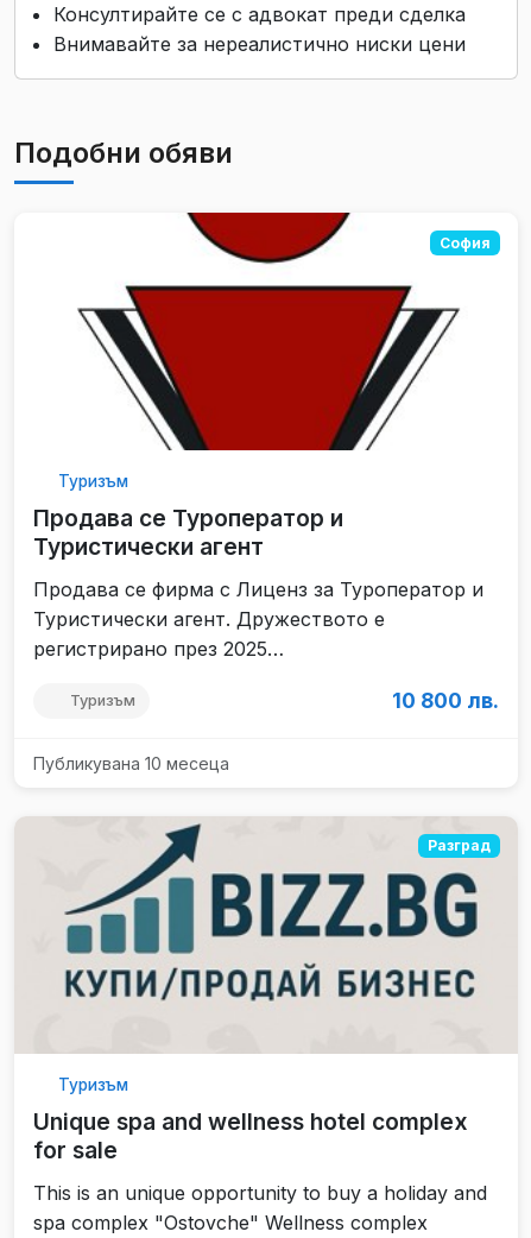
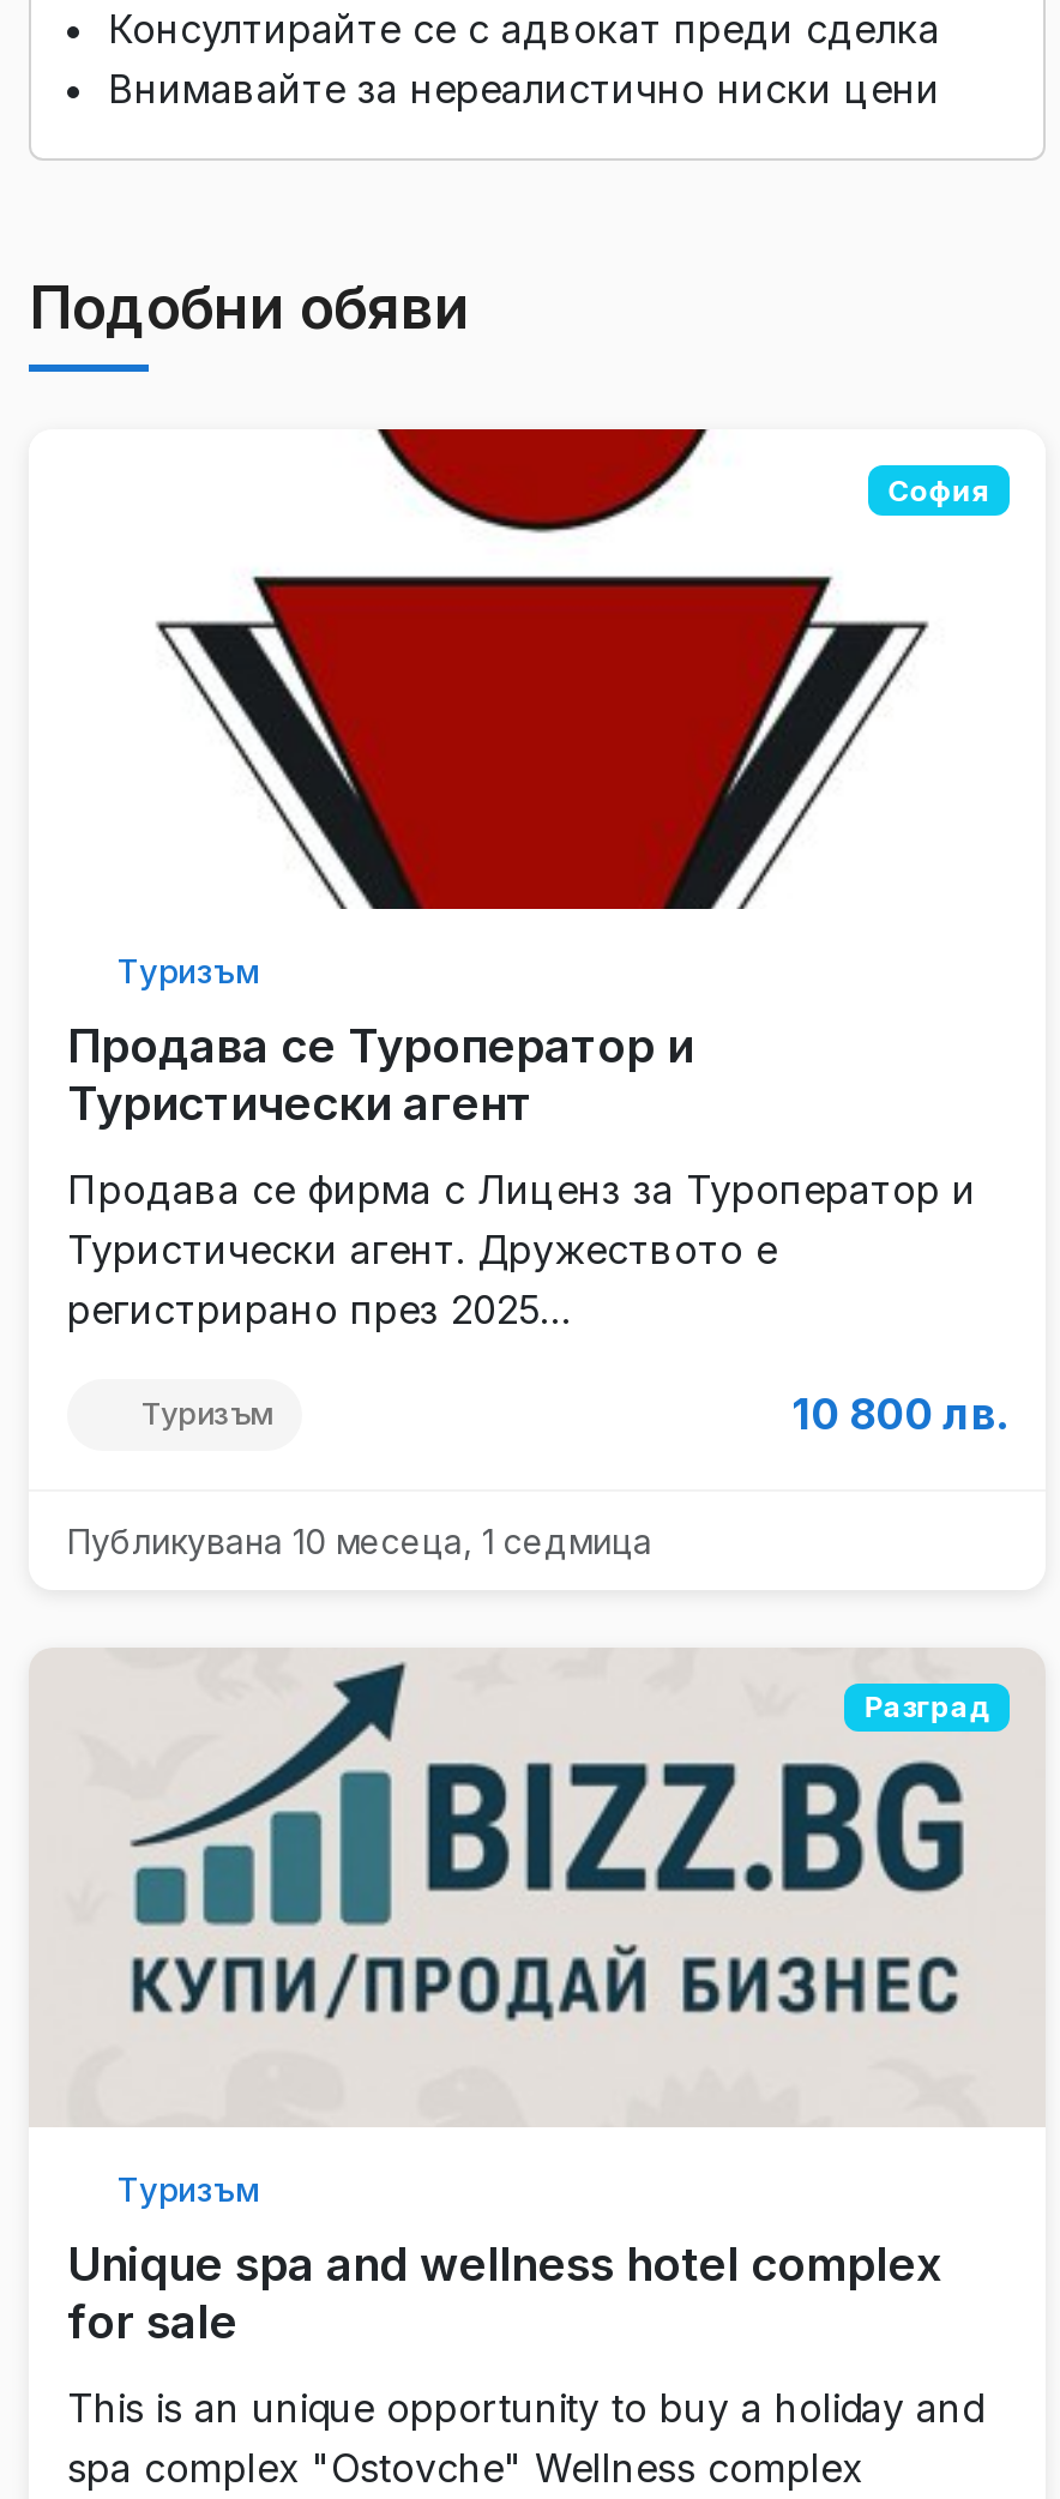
[33,753,229,773] Публикувана 10 месеца -> [67,1520,652,1561] Публикувана 10 месеца, 1 седмица

